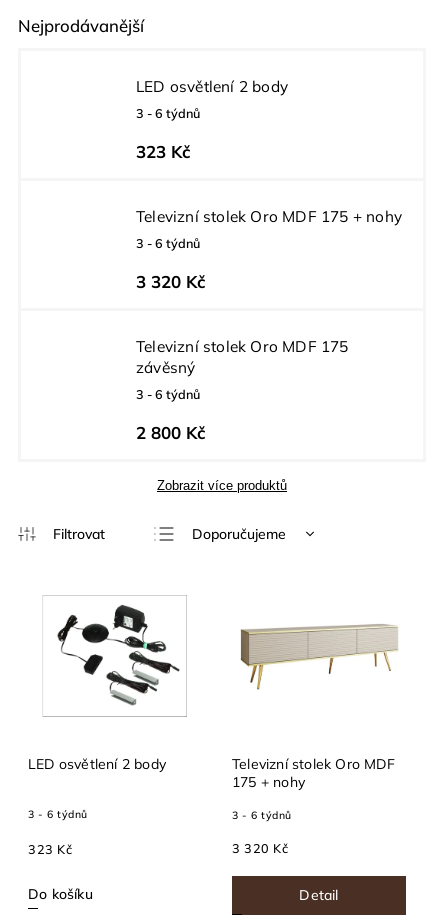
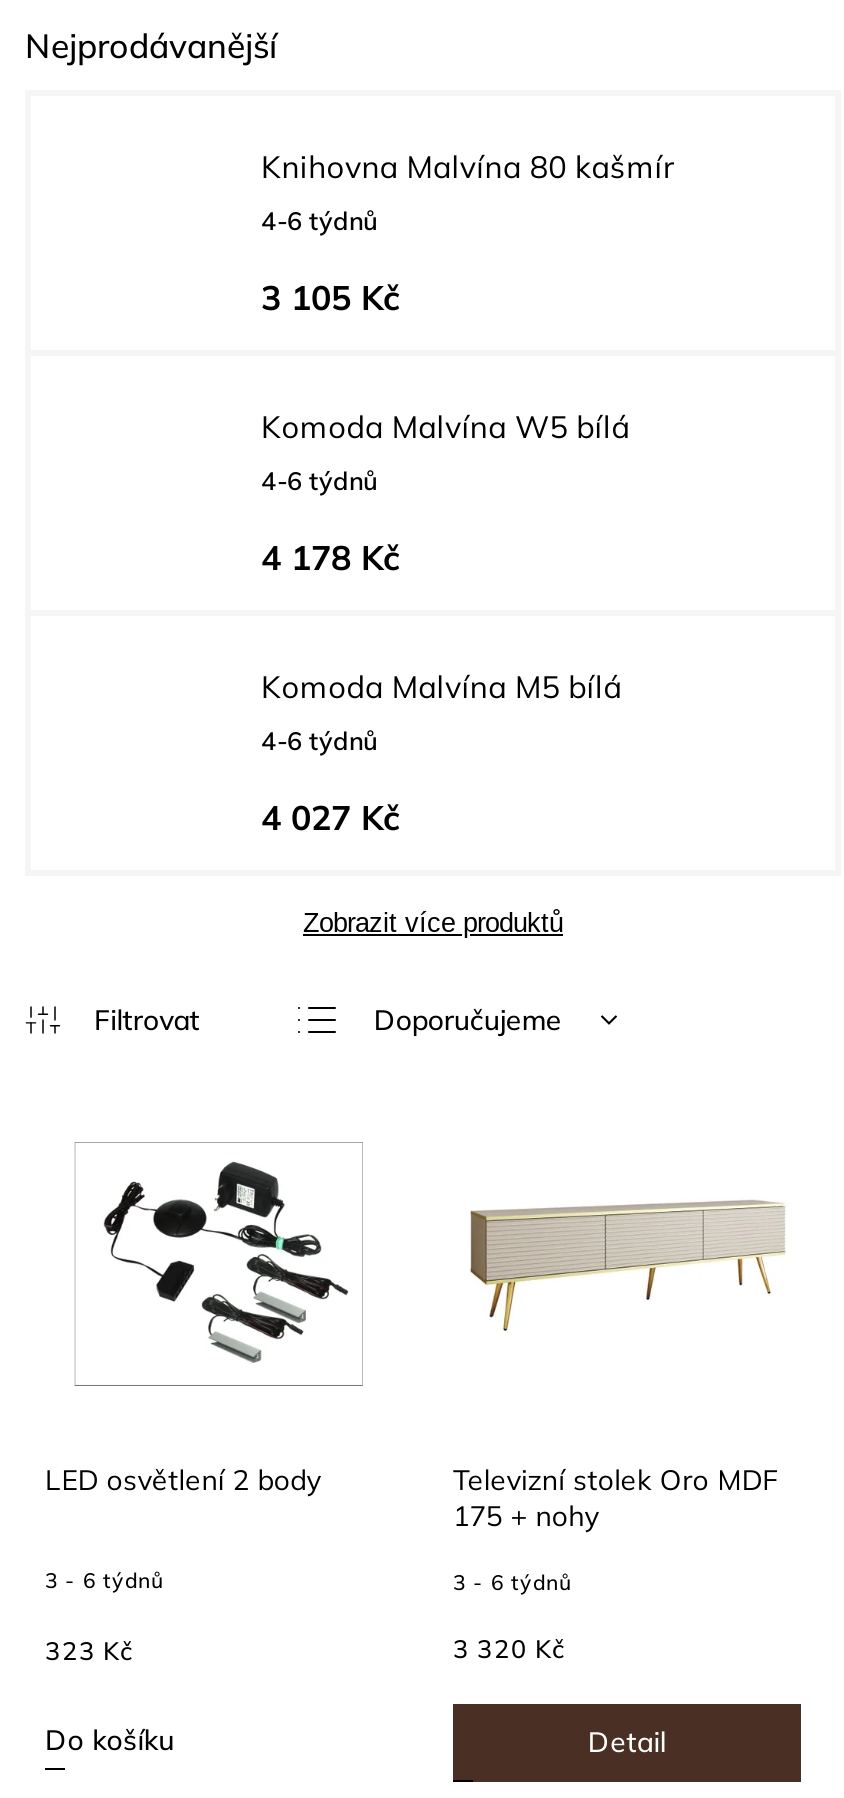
[136,77,288,96] LED osvětlení 2 body -> [261,148,675,186] Knihovna Malvína 80 kašmír
[136,105,200,121] 3 - 6 týdnů -> [261,204,377,236] 4-6 týdnů
[136,141,191,162] 323 Kč -> [261,276,401,318] 3 105 Kč
[136,207,402,226] Televizní stolek Oro MDF 175 + nohy -> [261,408,630,446] Komoda Malvína W5 bílá
[136,235,200,251] 3 - 6 týdnů -> [261,464,377,496] 4-6 týdnů
[136,271,206,292] 3 320 Kč -> [261,536,401,578] 4 178 Kč
[136,337,349,377] Televizní stolek Oro MDF 175 | závěsný -> [261,668,622,706] Komoda Malvína M5 bílá
[136,386,200,402] 3 - 6 týdnů -> [261,724,377,756] 4-6 týdnů
[136,422,206,443] 2 800 Kč -> [261,796,401,838] 4 027 Kč

